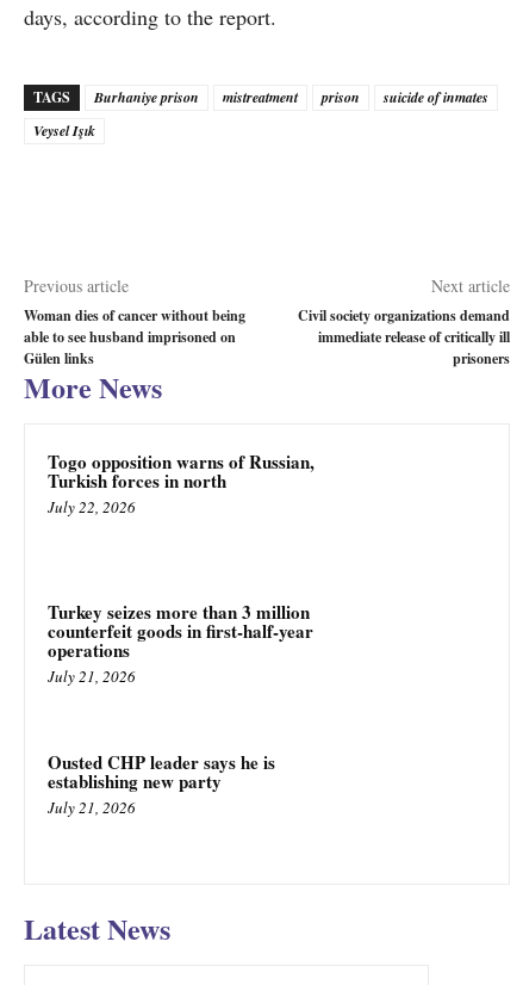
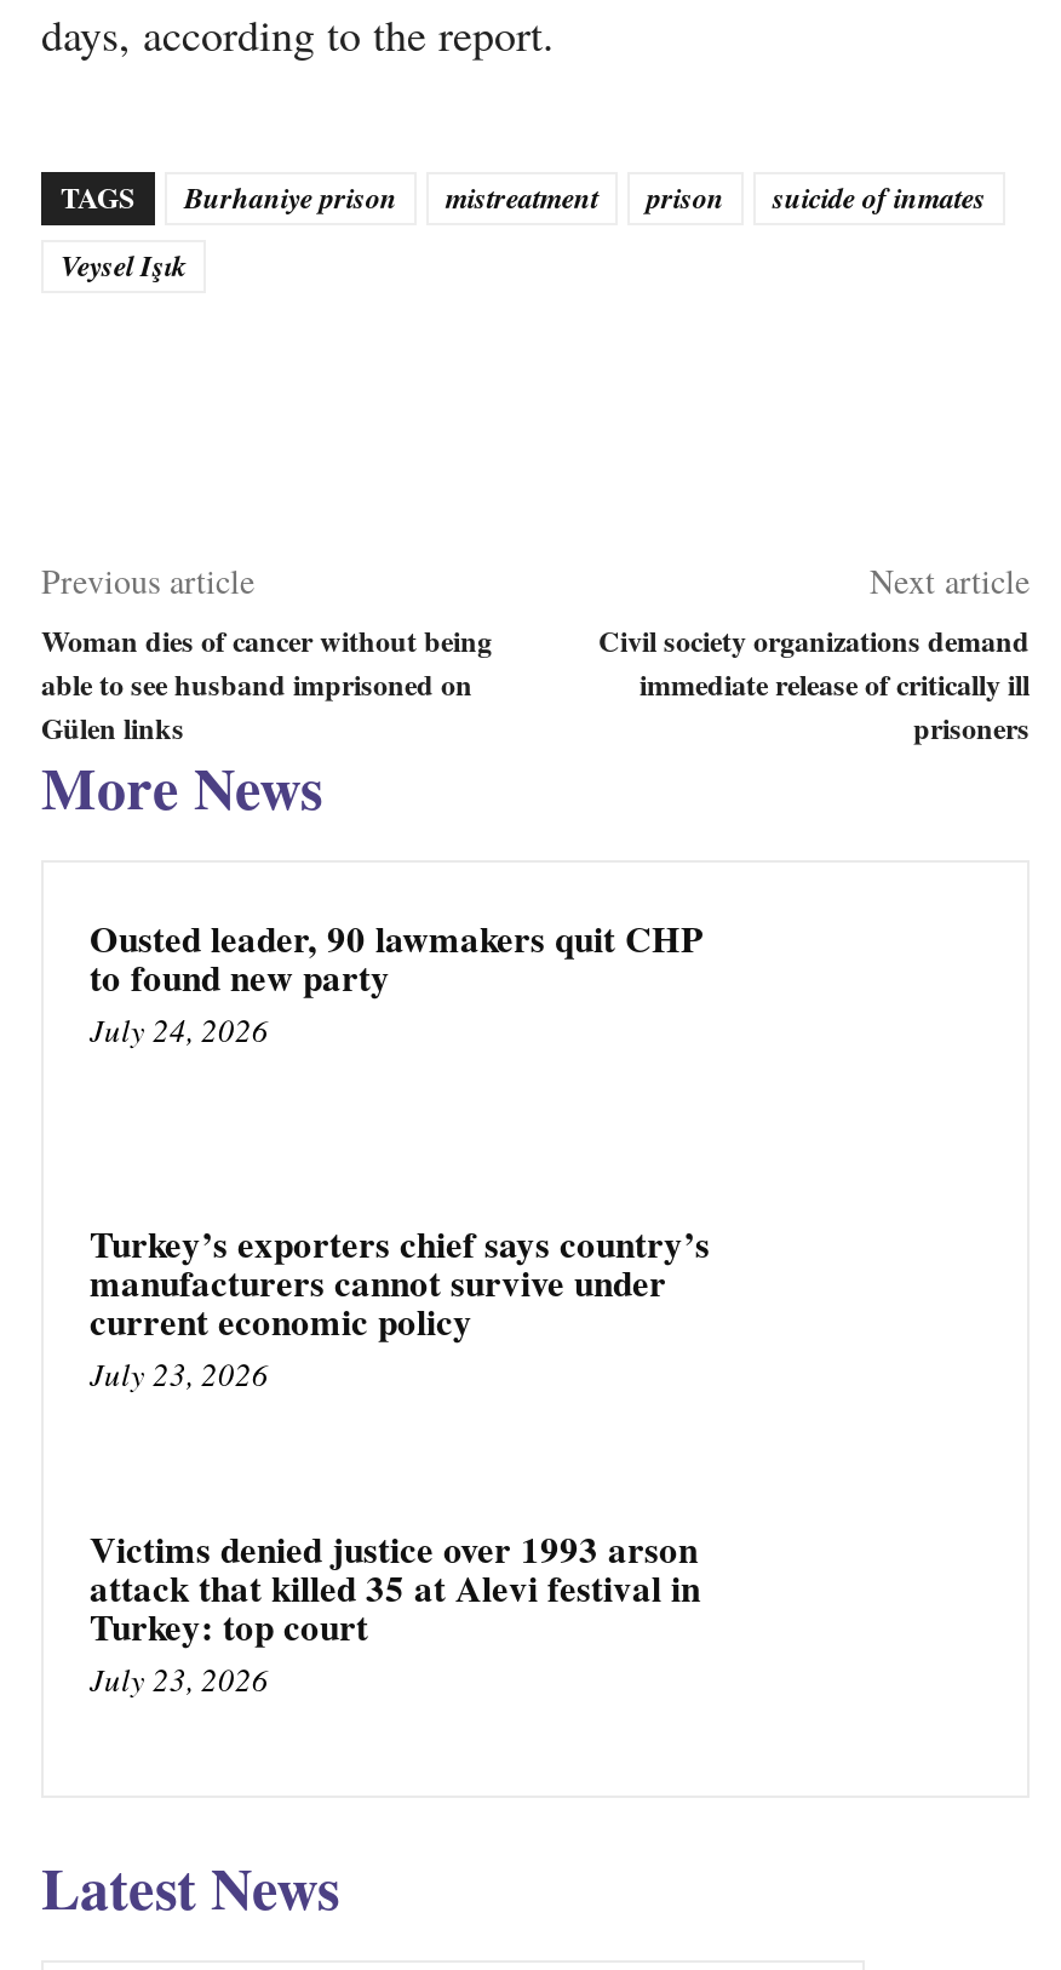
[48,449,315,518] Togo opposition warns of Russian, | Turkish forces in north | July 22, 2026 -> [90,912,702,1053] Ousted leader, 90 lawmakers quit CHP | to found new party | July 24, 2026
[48,599,313,687] Turkey seizes more than 3 million | counterfeit goods in first-half-year | operations | July 21, 2026 -> [90,1216,710,1396] Turkey’s exporters chief says country’s | manufacturers cannot survive under | current economic policy | July 23, 2026
[48,749,275,818] Ousted CHP leader says he is | establishing new party | July 21, 2026 -> [90,1521,700,1700] Victims denied justice over 1993 arson | attack that killed 35 at Alevi festival in | Turkey: top court | July 23, 2026

